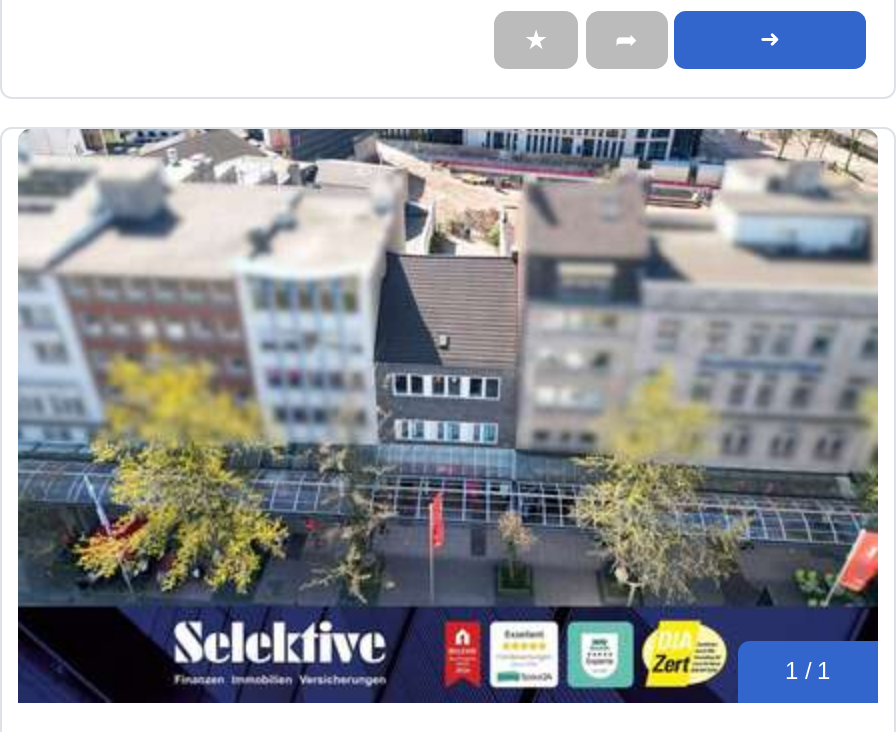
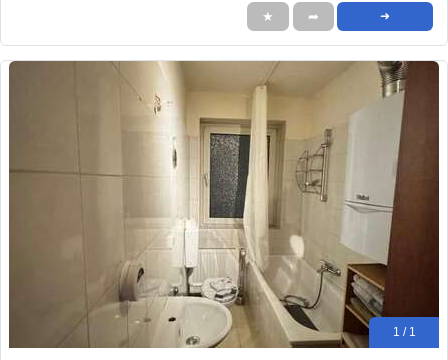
[16,127,880,705] [image] -> [8,60,440,349] [image]

